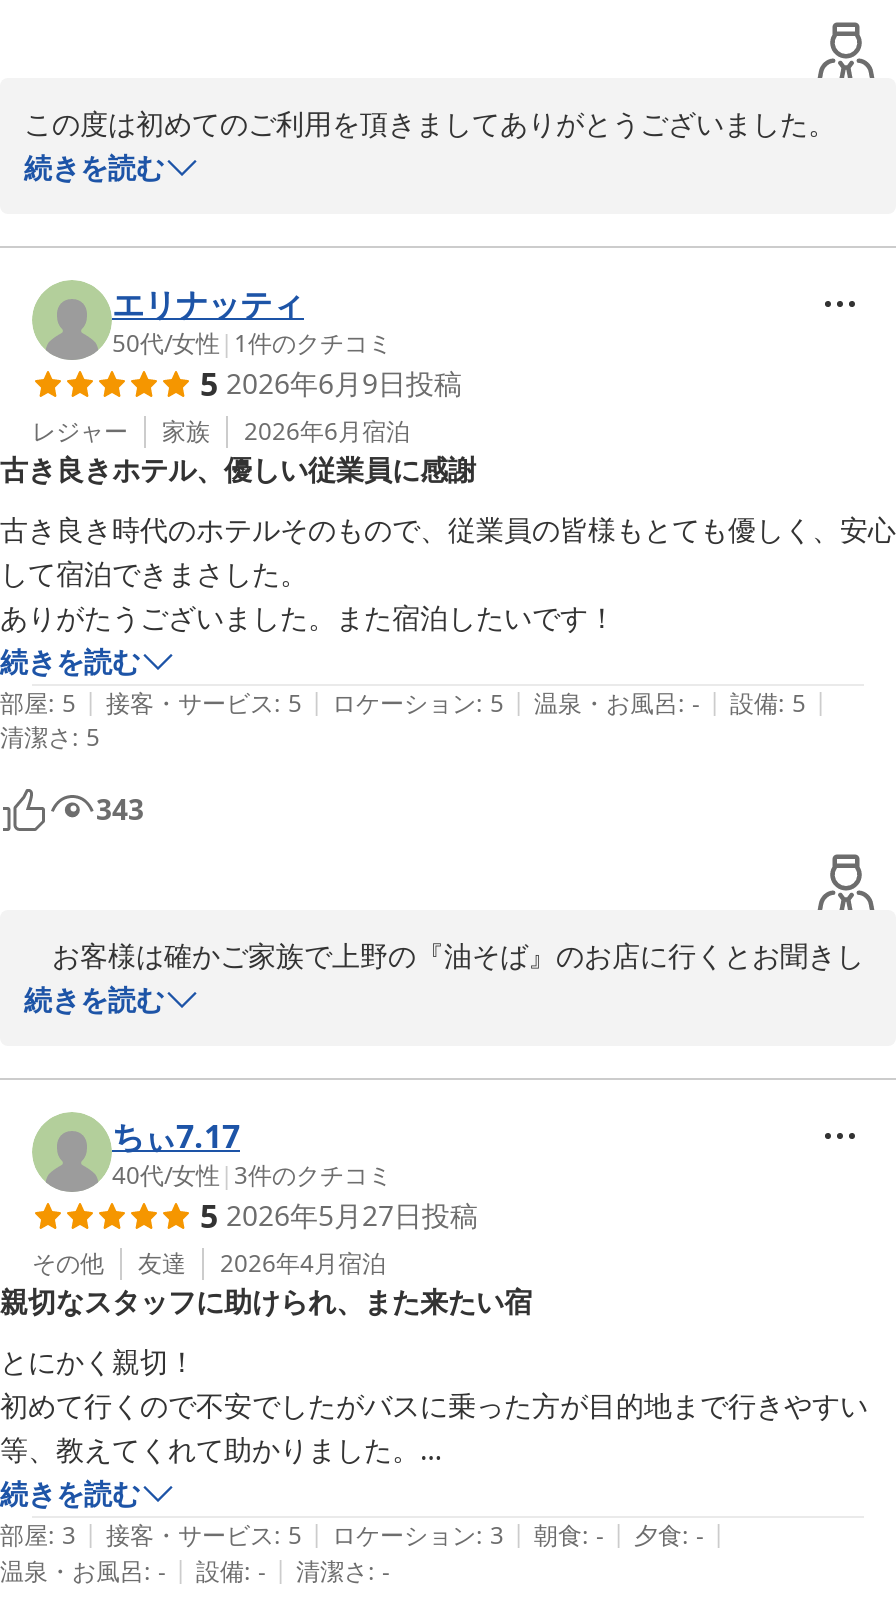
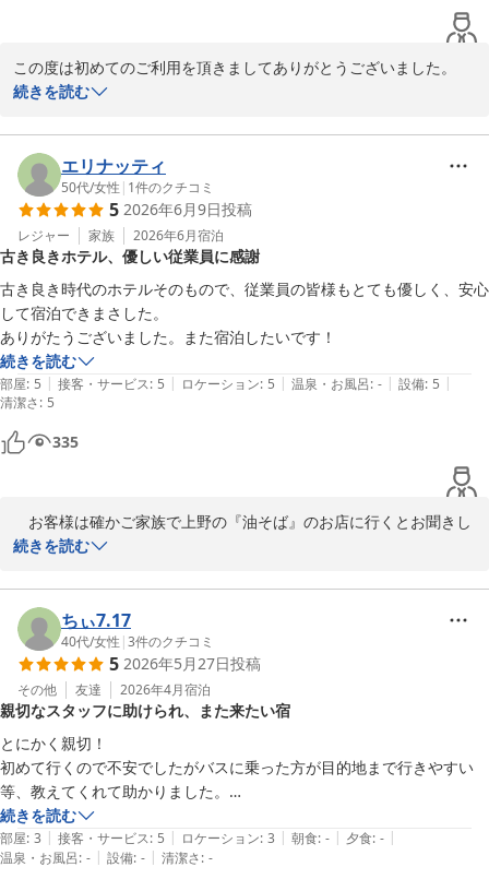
[96,790,144,828] 343 -> [52,431,79,452] 335

